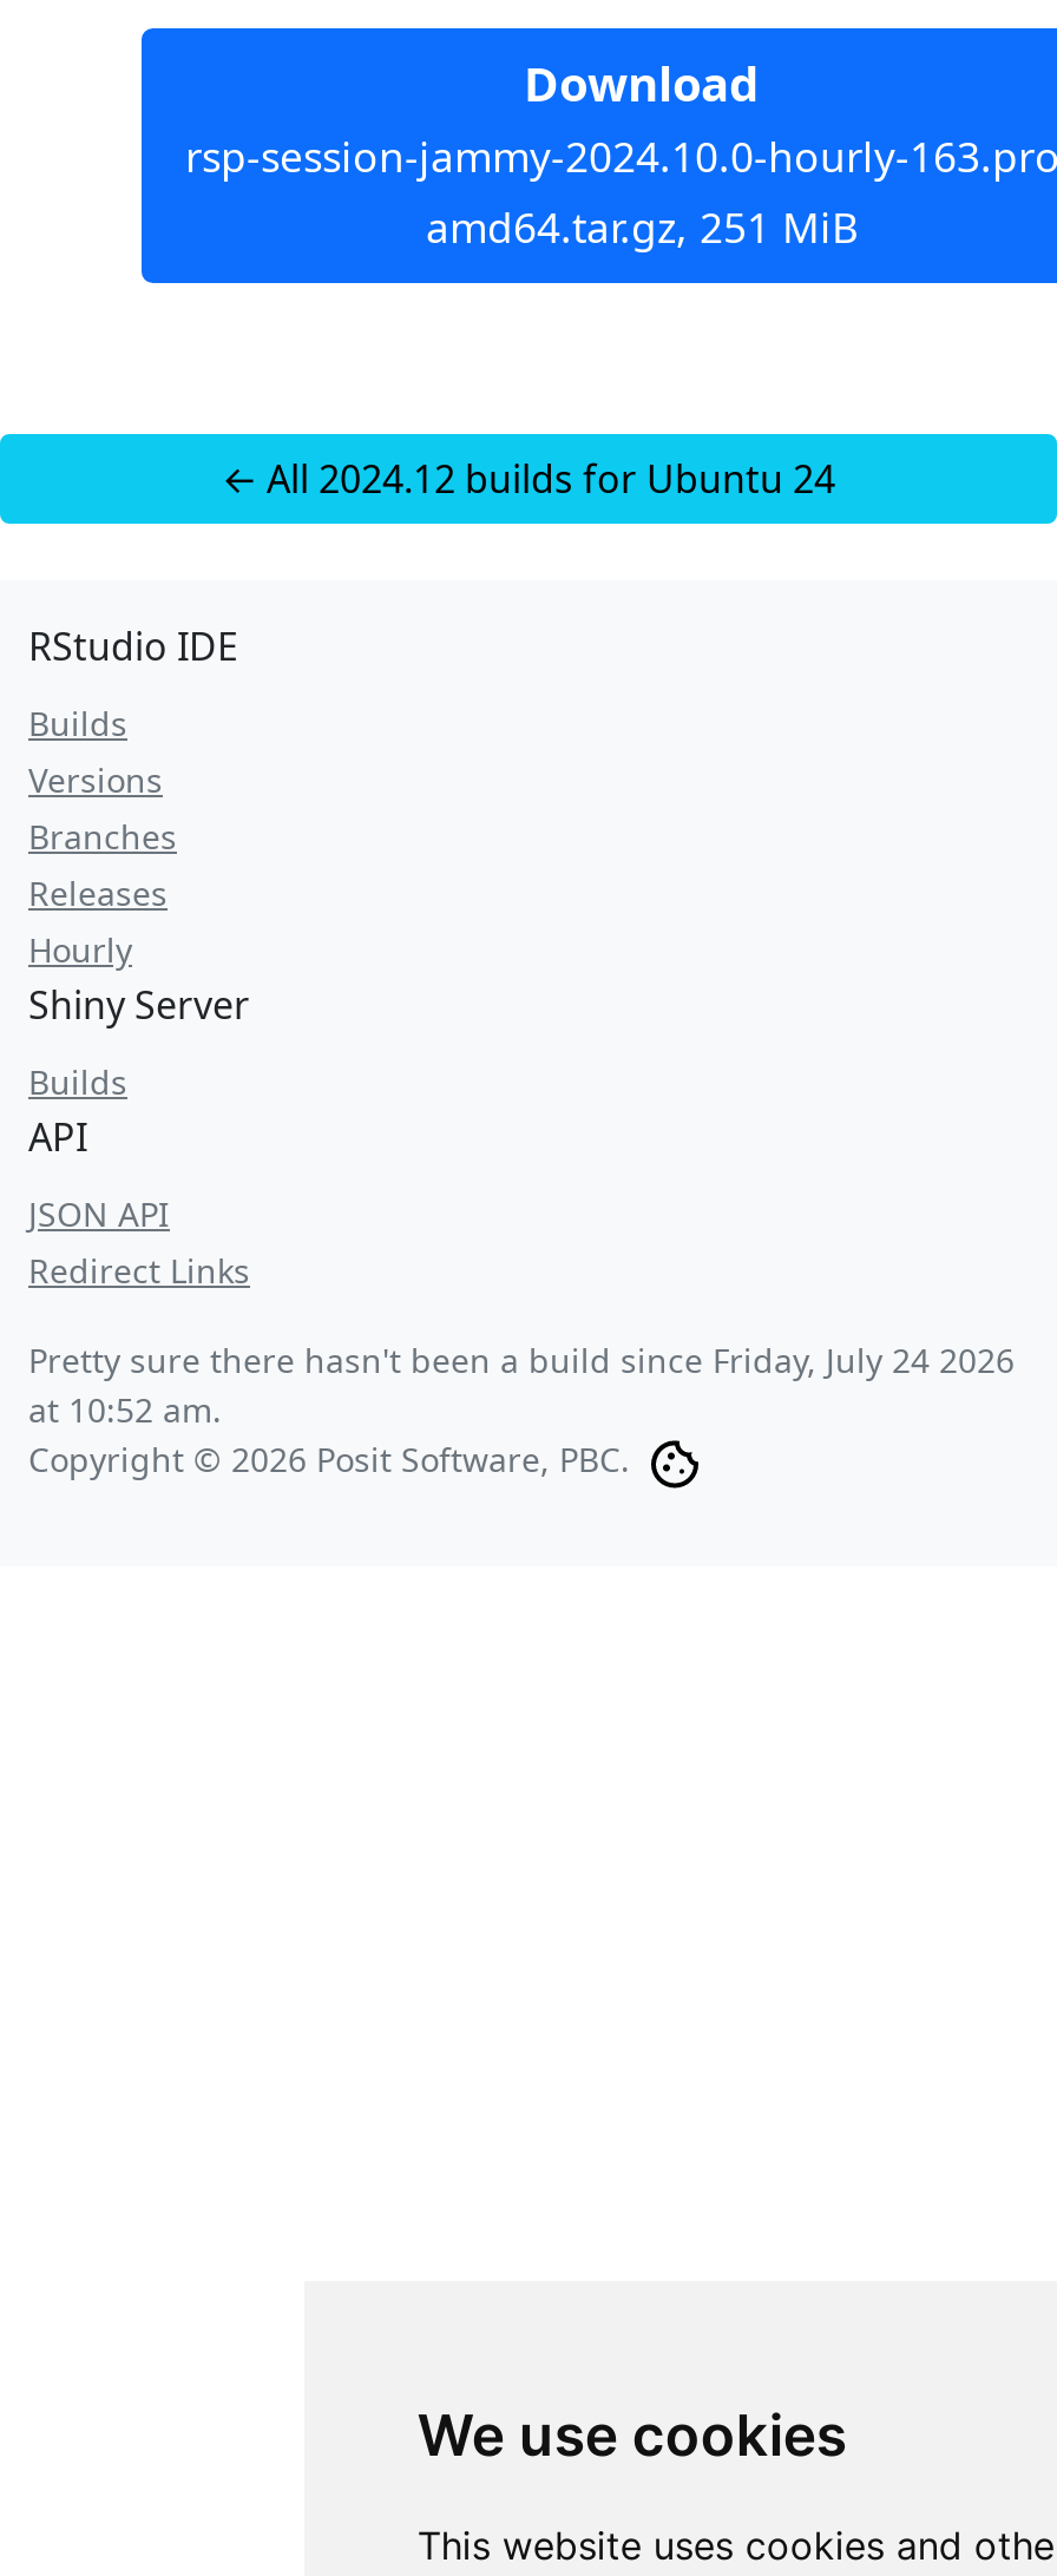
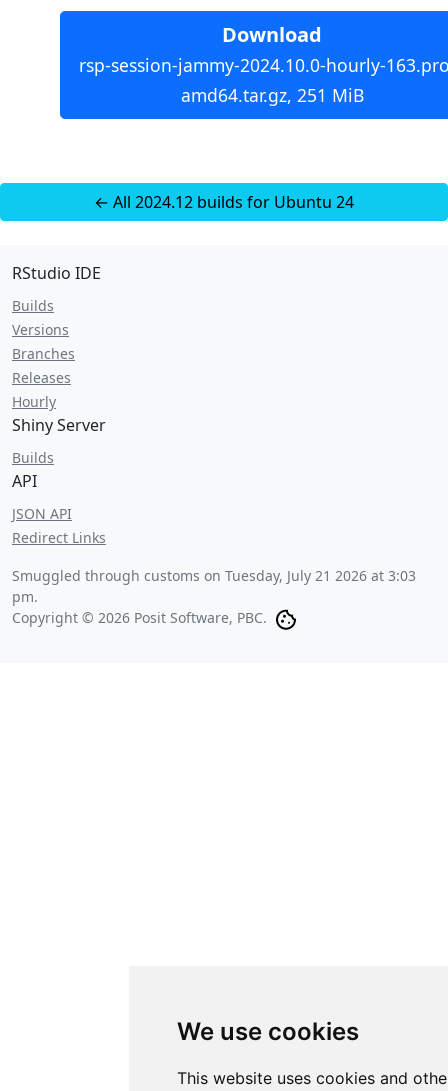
[28,1338,1015,1432] Pretty sure there hasn't been a build since Friday, July 24 2026 | at 10:52 am. -> [12,566,416,606] Smuggled through customs on Tuesday, July 21 2026 at 3:03 | pm.

